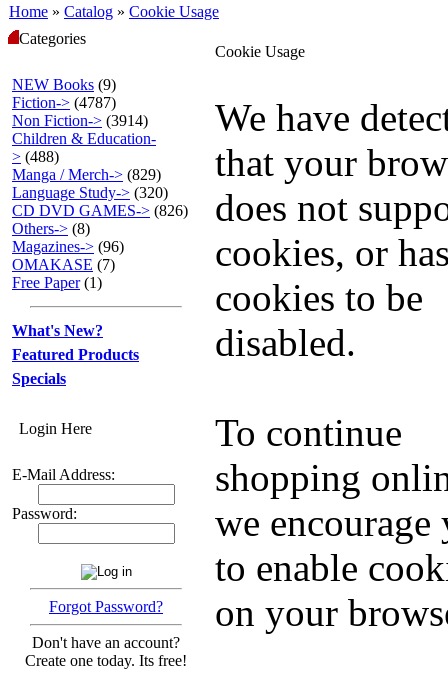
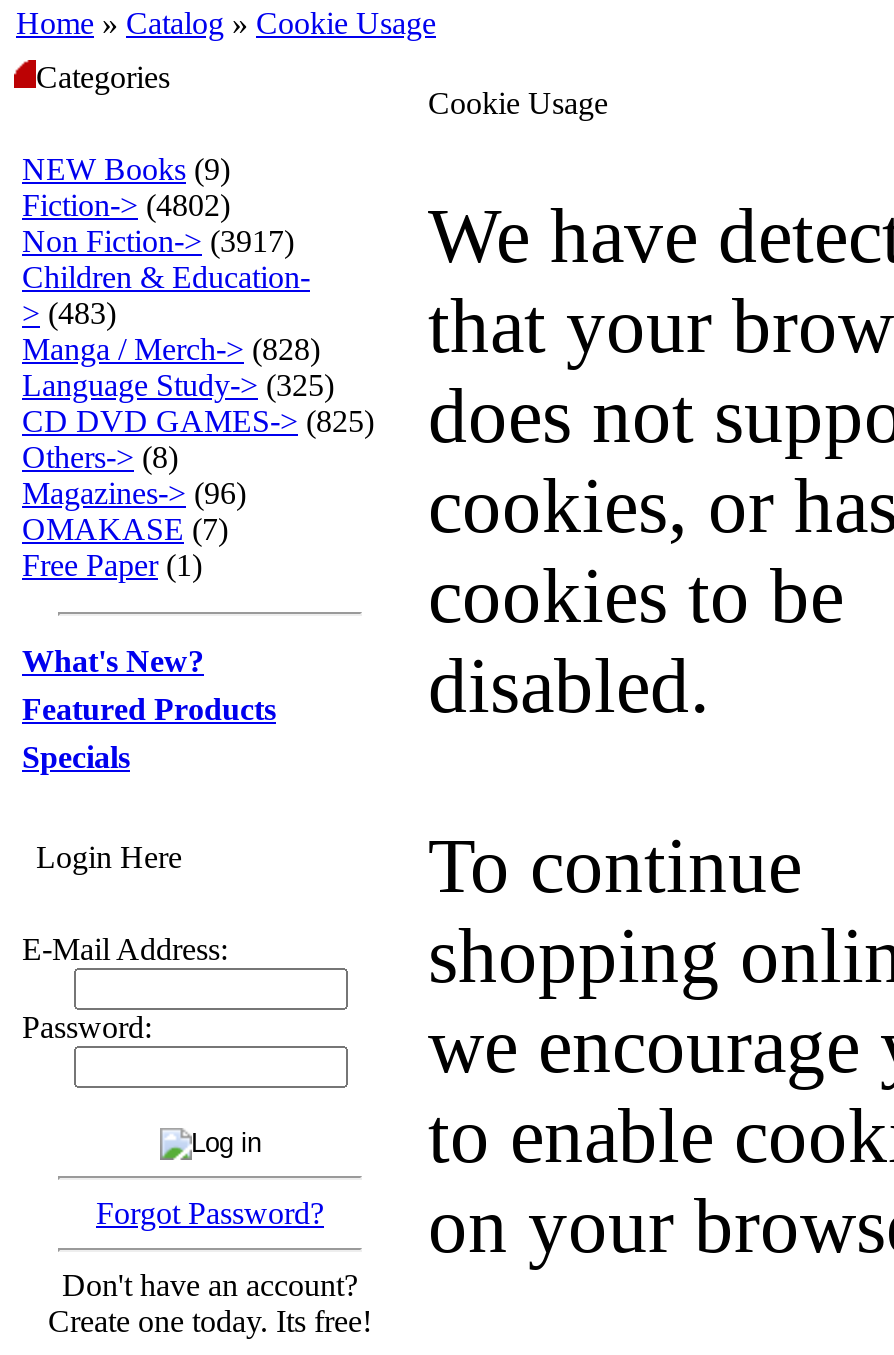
[12,94,116,111] Fiction-> (4787) -> [22,188,230,222] Fiction-> (4802)
[12,112,148,129] Non Fiction-> (3914) -> [22,224,294,258] Non Fiction-> (3917)
[12,148,59,165] > (488) -> [22,296,116,330] > (483)
[12,166,161,183] Manga / Merch-> (829) -> [22,332,320,366] Manga / Merch-> (828)
[12,184,168,201] Language Study->(320) -> [22,368,334,402] Language Study->(325)
[12,202,188,219] CD DVD GAMES-> (826) -> [22,404,374,438] CD DVD GAMES-> (825)

